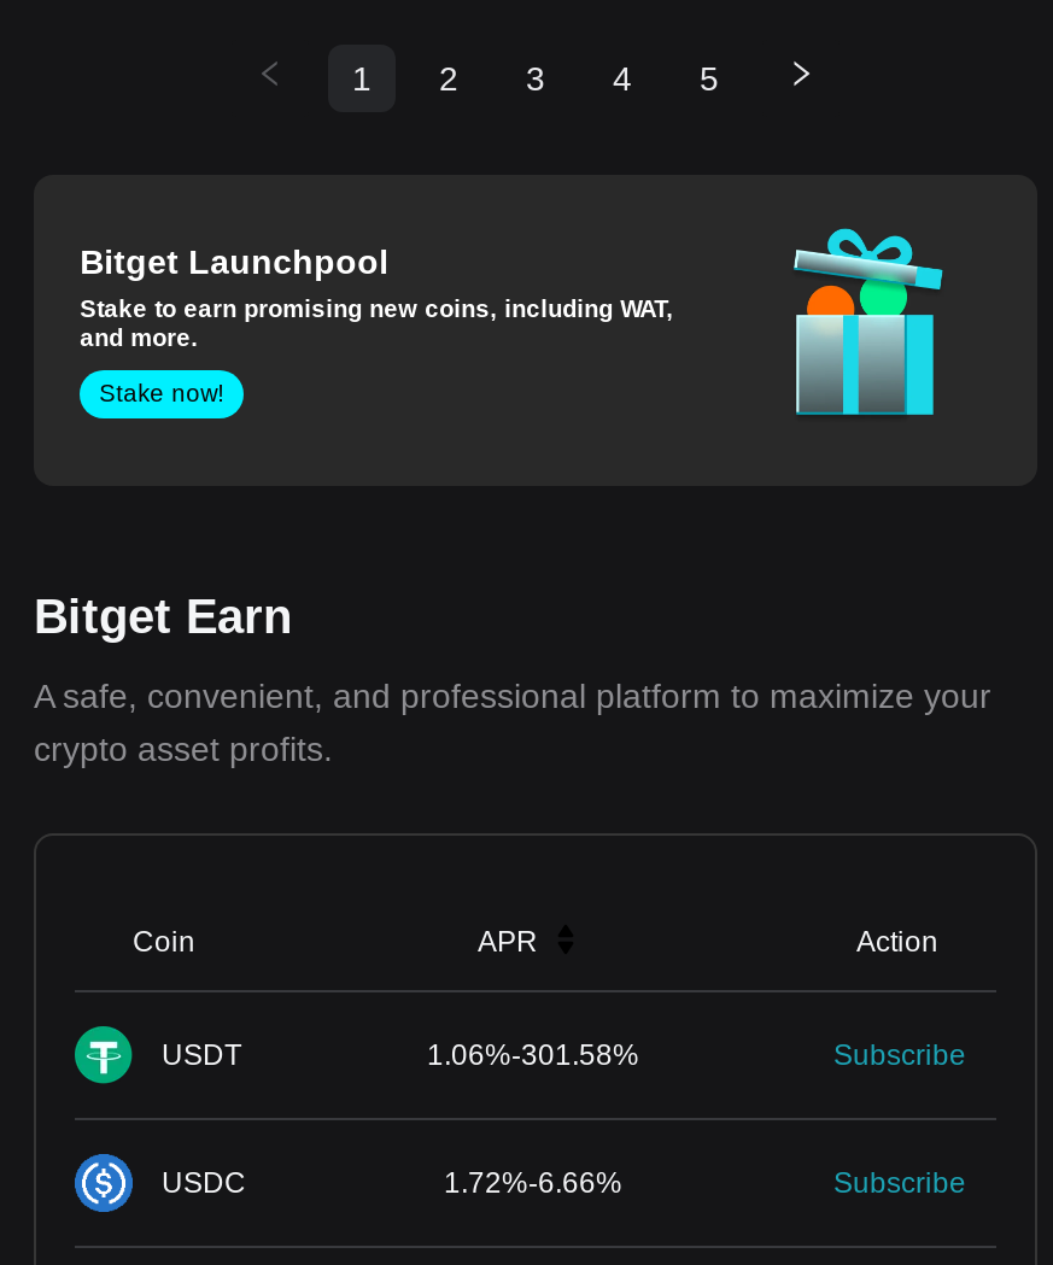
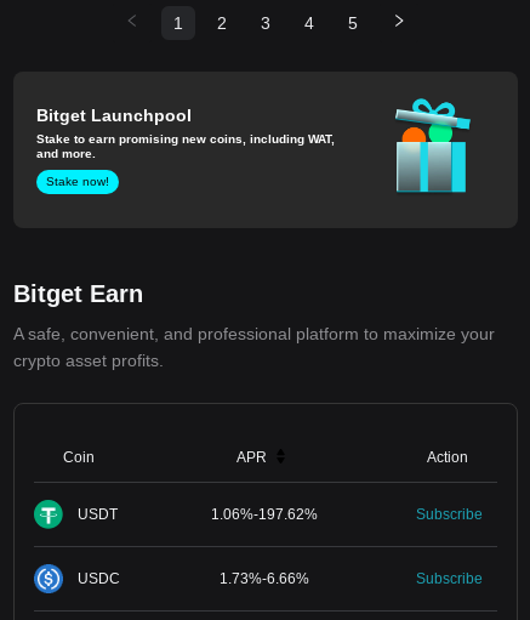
[427,1037,639,1071] 1.06%-301.58% -> [211,505,318,522] 1.06%-197.62%
[444,1165,622,1199] 1.72%-6.66% -> [220,570,309,587] 1.73%-6.66%

